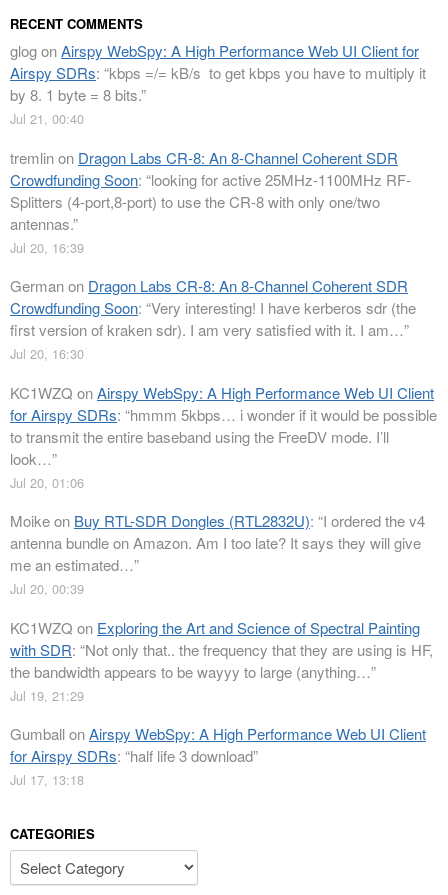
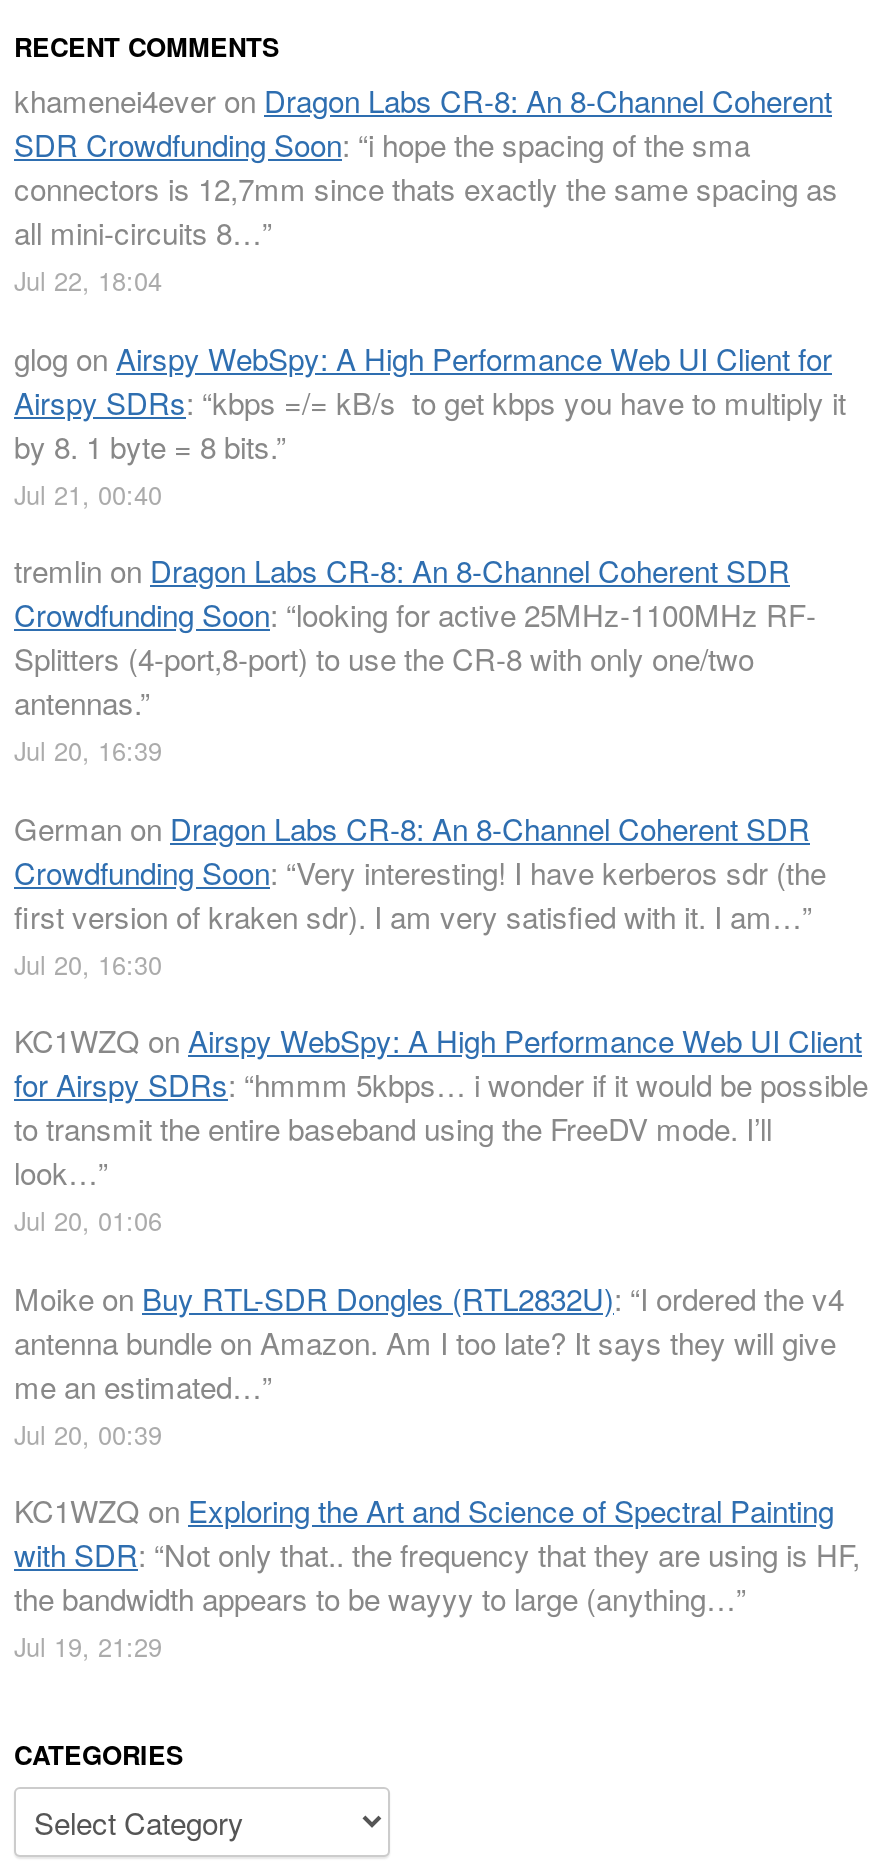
none -> [14,79,838,299] khamenei4ever on Dragon Labs CR-8: An 8-Channel Coherent | SDR Crowdfunding Soon: “i hope the spacing of the sma | connectors is 12,7mm since thats exactly the same spacing as | all mini-circuits 8…” | Jul 22, 18:04
moved [10,40,437,705] -> [14,337,868,1665]: glog on Airspy WebSpy: A High Performance Web UI Client for | Airspy SDRs: “kbps =/= kB/s to get kbps you have to multiply it | by 8. 1 byte = 8 bits.” | ... | the bandwidth appears to be wayyy to large (anything…” | Jul 19, 21:29
[10,723,426,789] Gumball on Airspy WebSpy: A High Performance Web UI Client | for Airspy SDRs: “half life 3 download” | Jul 17, 13:18 -> none

